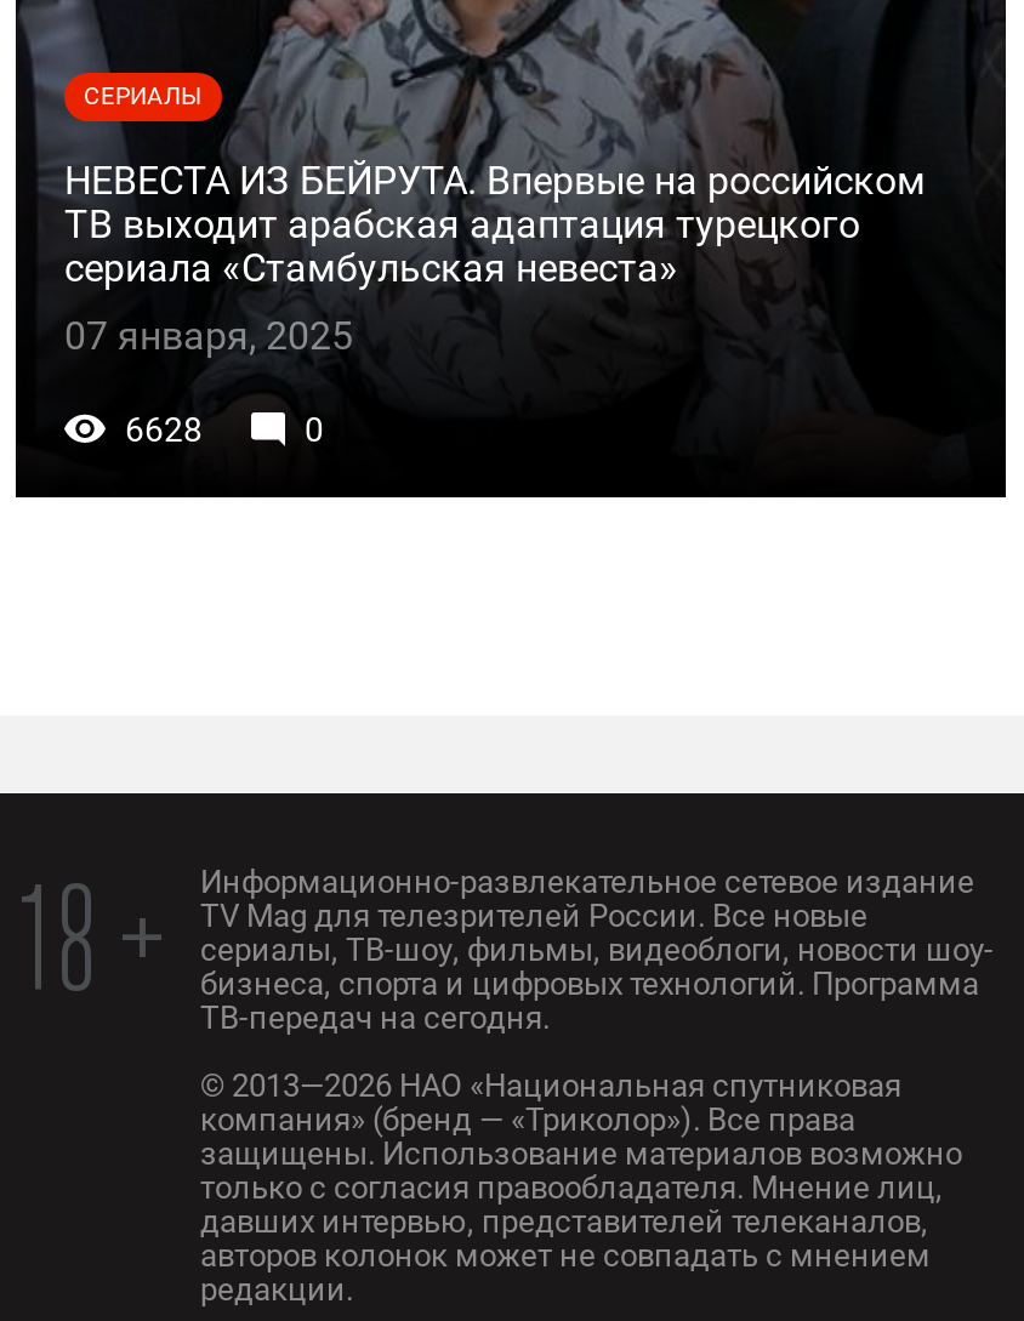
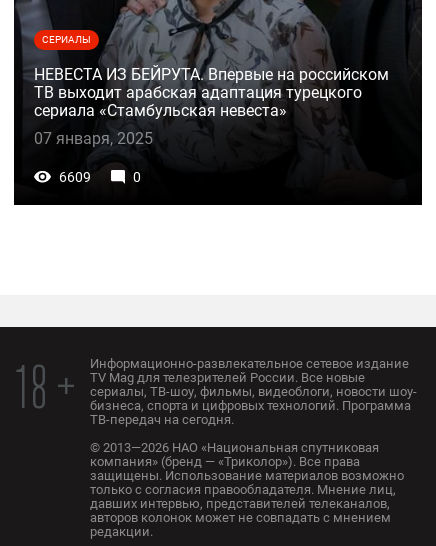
[125,410,203,448] 6628 -> [59,169,91,185] 6609

